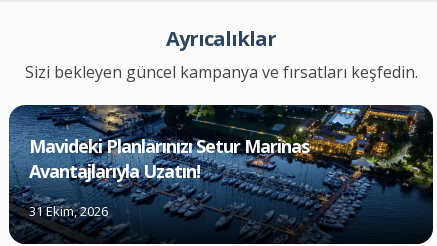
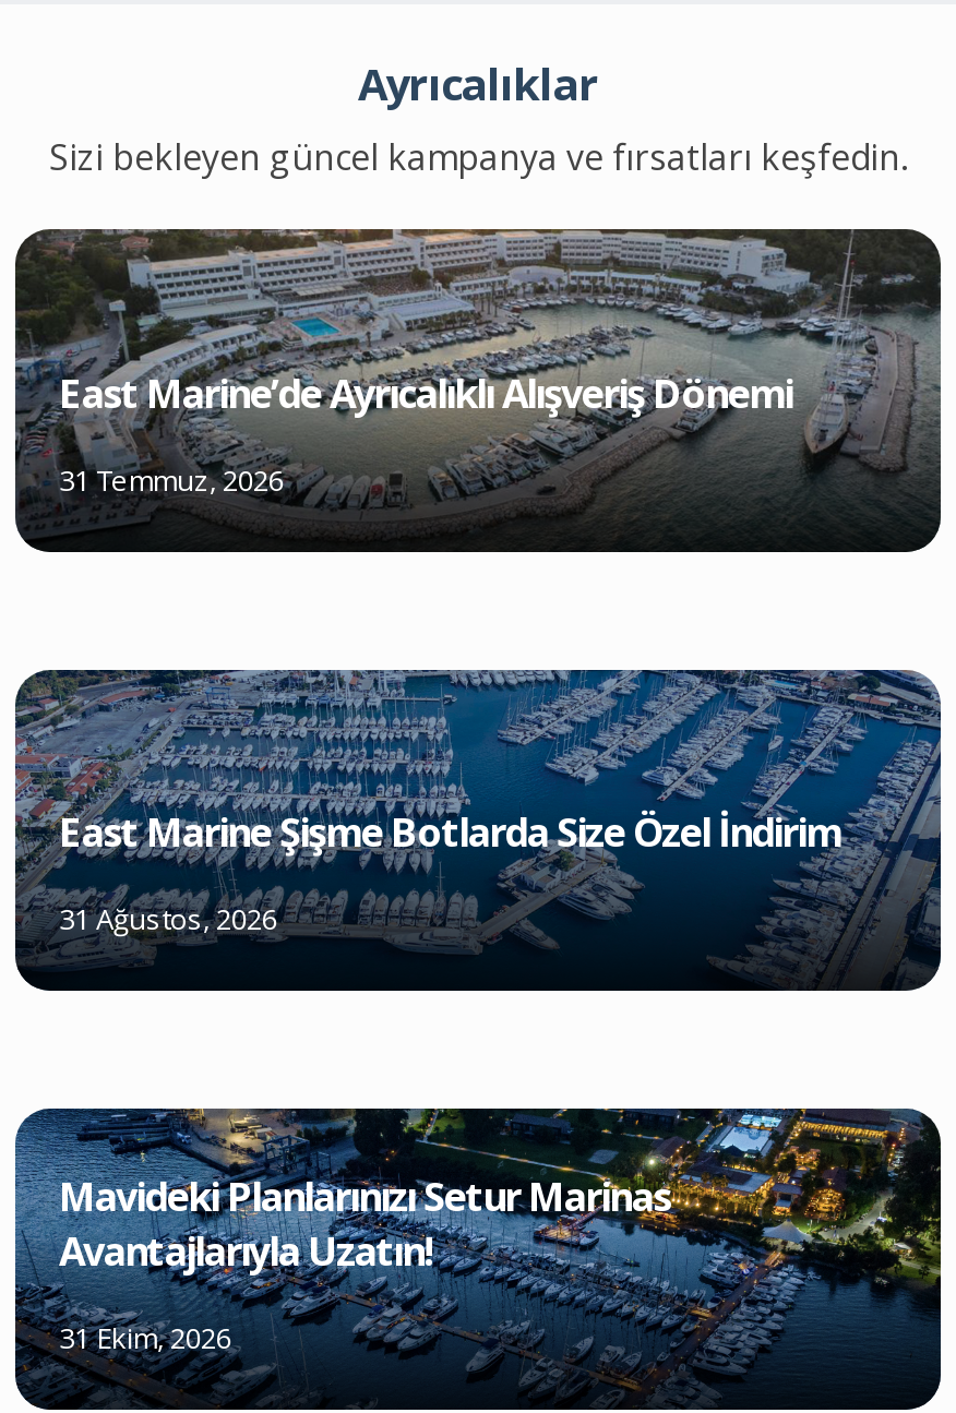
none -> [13,227,943,554] [image] | East Marine’de Ayrıcalıklı Alışveriş Dönemi | 31 Temmuz, 2026
none -> [13,668,943,991] [image] | East Marine Şişme Botlarda Size Özel İndirim | 31 Ağustos, 2026

